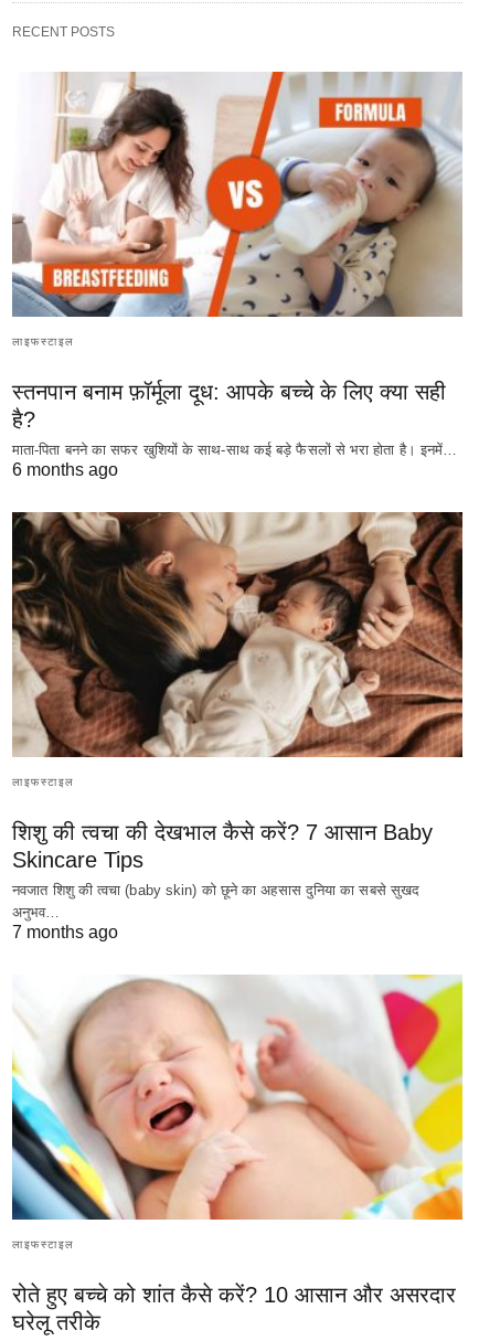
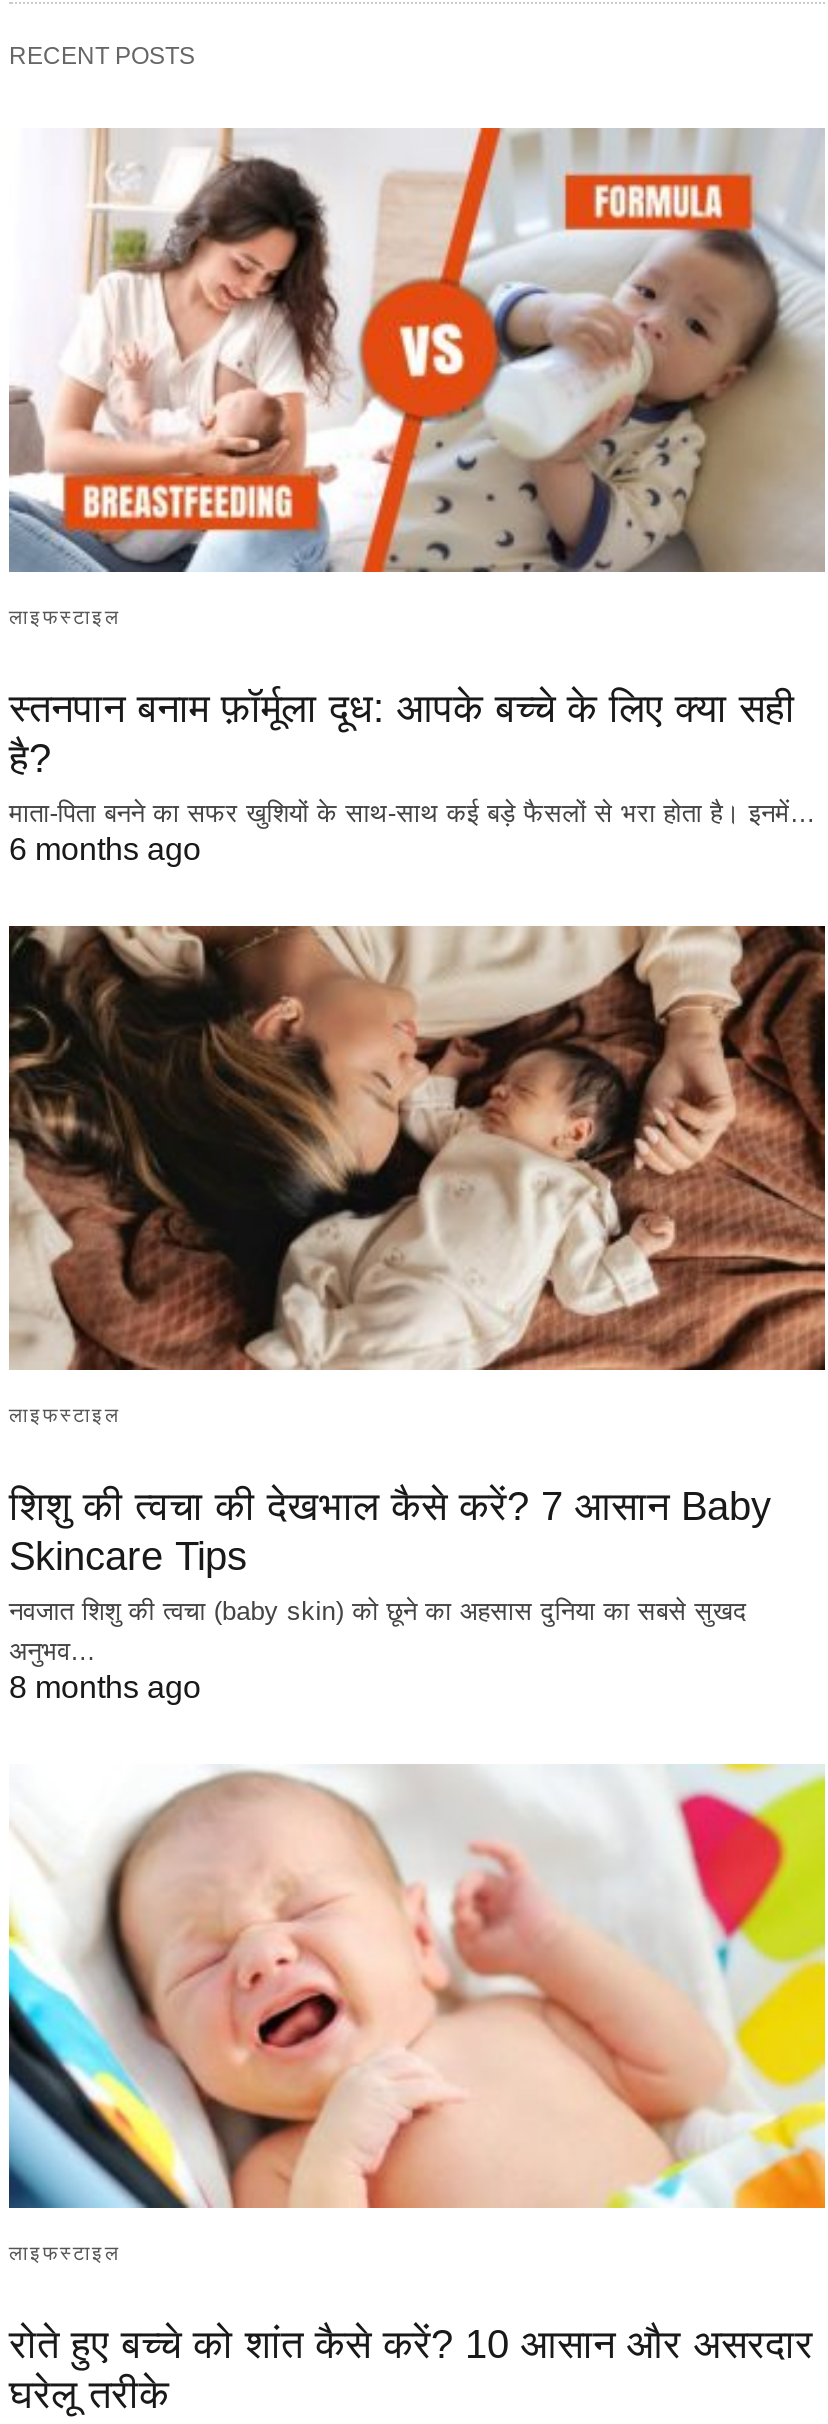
[12,922,118,941] 7 months ago -> [9,1670,201,1704] 8 months ago

